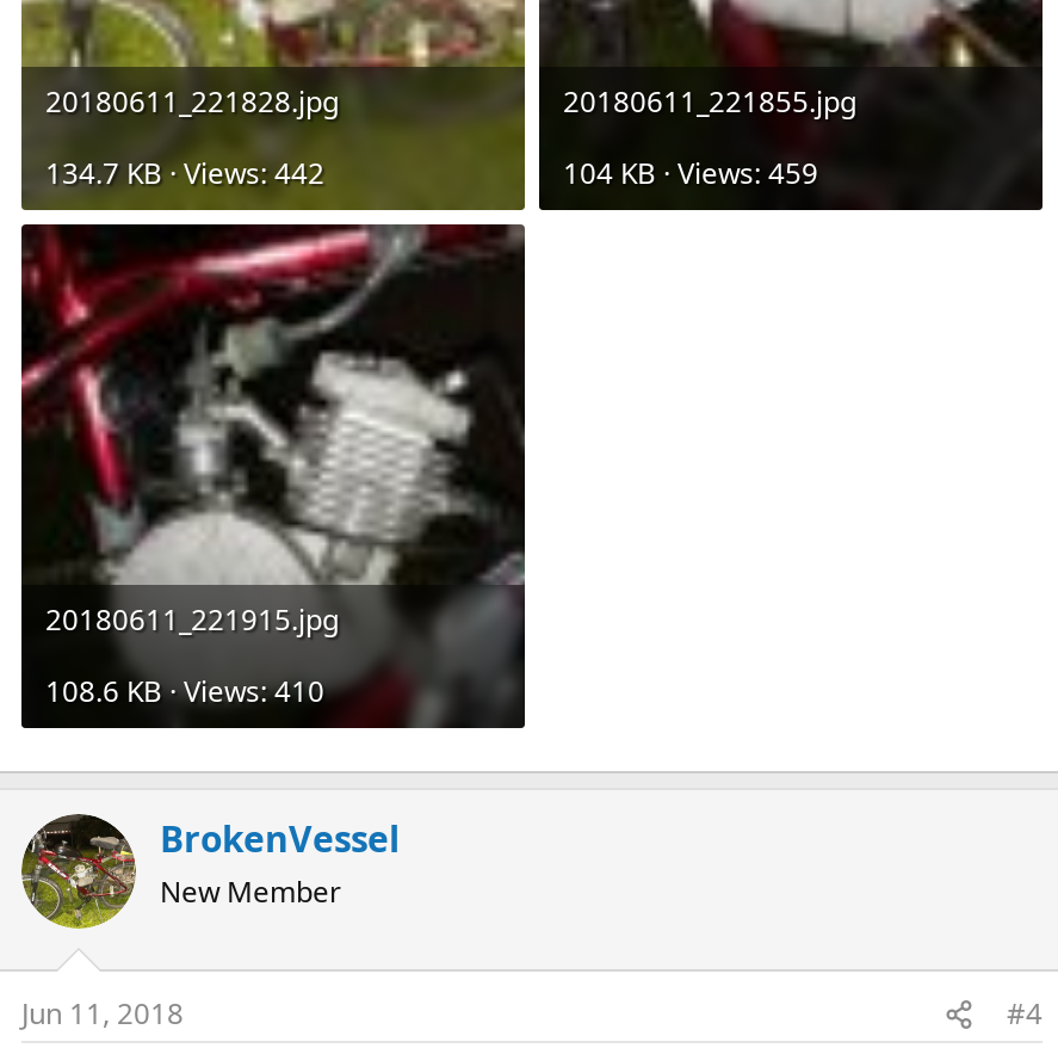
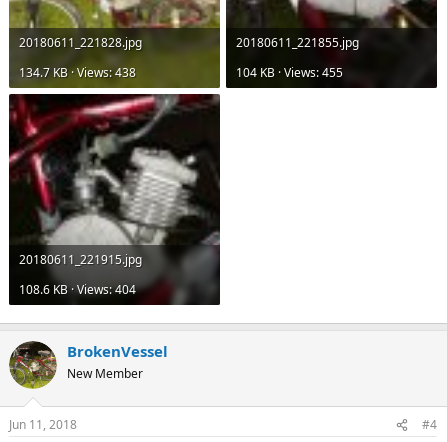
[45,153,324,194] 134.7 KB · Views: 442 -> [19,64,136,81] 134.7 KB · Views: 438
[563,153,818,194] 104 KB · Views: 459 -> [236,64,343,81] 104 KB · Views: 455
[45,672,324,712] 108.6 KB · Views: 410 -> [19,281,136,298] 108.6 KB · Views: 404

